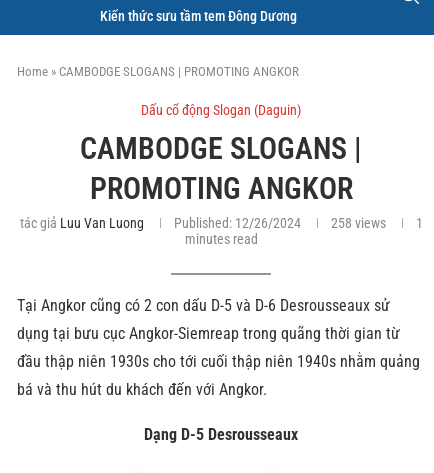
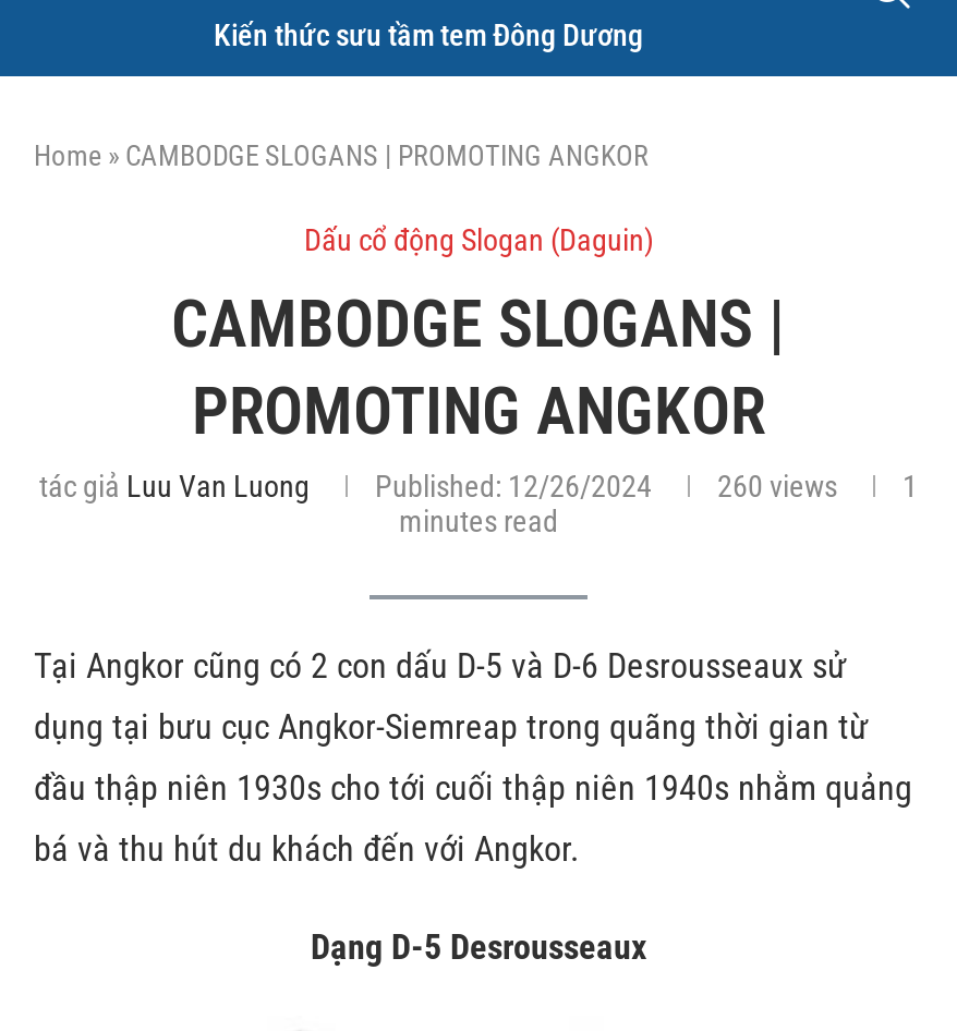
[19,215,422,231] tác giả Luu Van Luong Published: 12/26/2024 258 views 1 -> [39,469,918,504] tác giả Luu Van Luong Published: 12/26/2024 260 views 1

